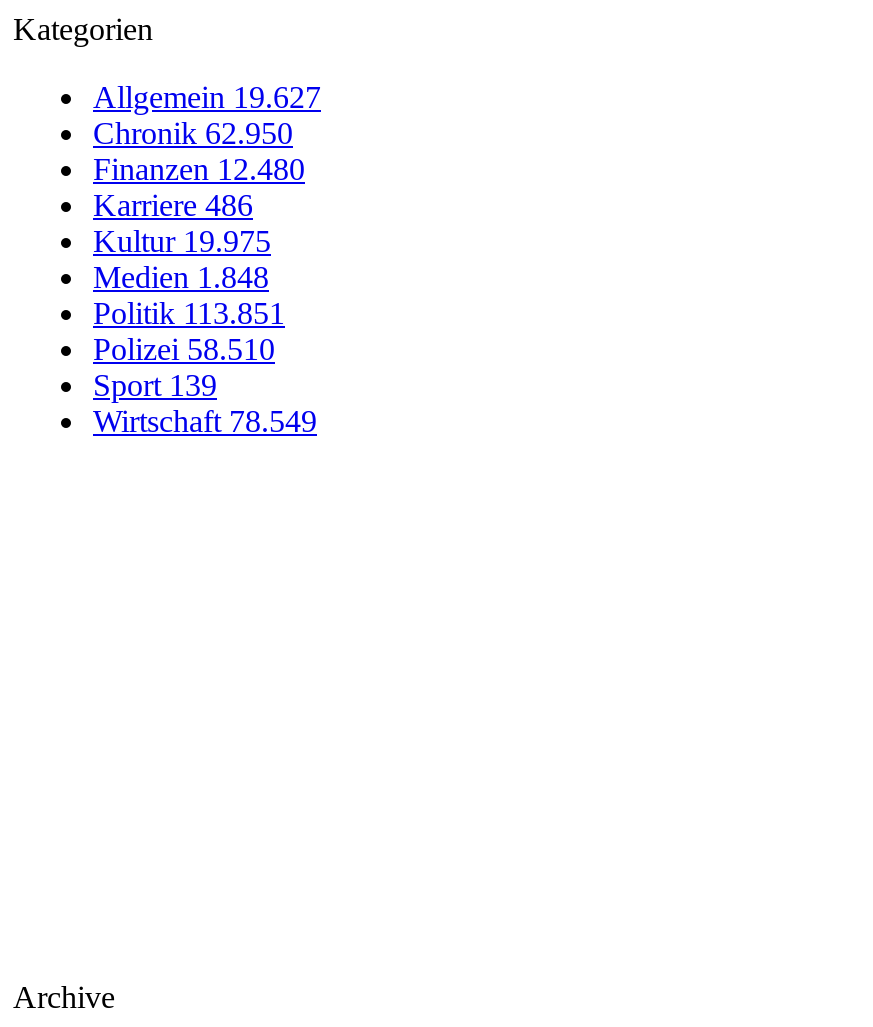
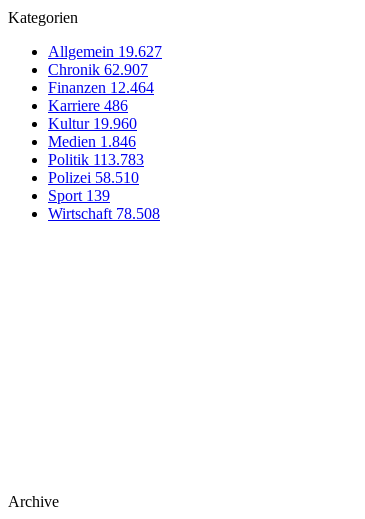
[93,116,293,150] Chronik 62.950 -> [48,61,148,78] Chronik 62.907
[93,152,305,186] Finanzen 12.480 -> [48,79,154,96] Finanzen 12.464
[93,224,271,258] Kultur 19.975 -> [48,115,137,132] Kultur 19.960
[93,260,269,294] Medien 1.848 -> [48,133,136,150] Medien 1.846
[93,296,285,330] Politik 113.851 -> [48,151,144,168] Politik 113.783
[93,404,317,438] Wirtschaft 78.549 -> [48,205,160,222] Wirtschaft 78.508

